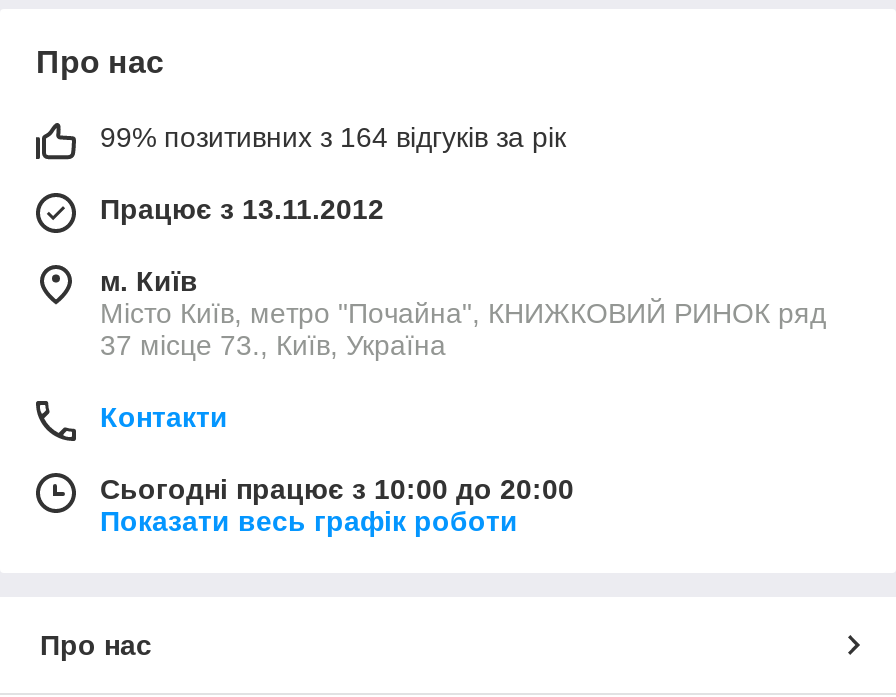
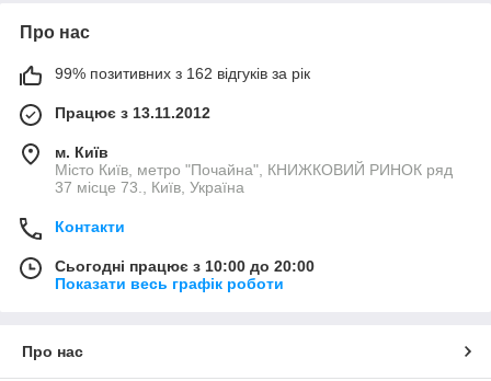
[100,122,566,154] 99% позитивних з 164 відгуків за рік -> [55,65,310,83] 99% позитивних з 162 відгуків за рік

